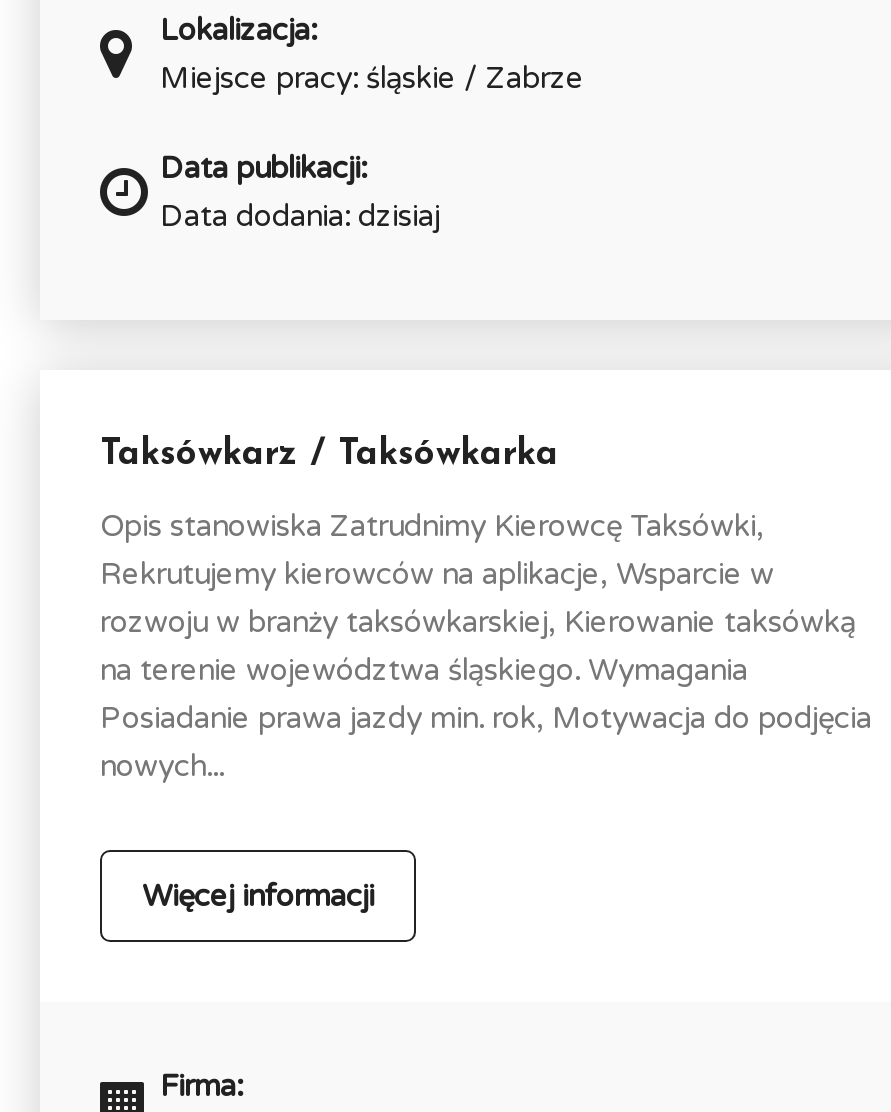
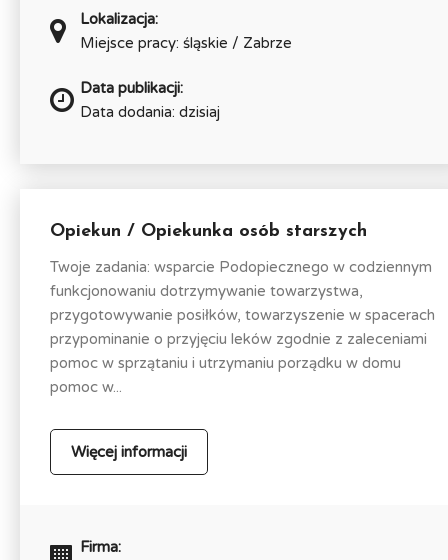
[100,436,558,474] Taksówkarz / Taksówkarka -> [50,222,367,241] Opiekun / Opiekunka osób starszych
[100,507,872,783] Opis stanowiska Zatrudnimy Kierowcę Taksówki, | Rekrutujemy kierowców na aplikacje, Wsparcie w | rozwoju w branży taksówkarskiej, Kierowanie taksówką | na terenie województwa śląskiego. Wymagania | Posiadanie prawa jazdy min. rok, Motywacja do podjęcia | nowych... -> [50,258,435,396] Twoje zadania: wsparcie Podopiecznego w codziennym | funkcjonowaniu dotrzymywanie towarzystwa, | przygotowywanie posiłków, towarzyszenie w spacerach | przypominanie o przyjęciu leków zgodnie z zaleceniami | pomoc w sprzątaniu i utrzymaniu porządku w domu | pomoc w...

